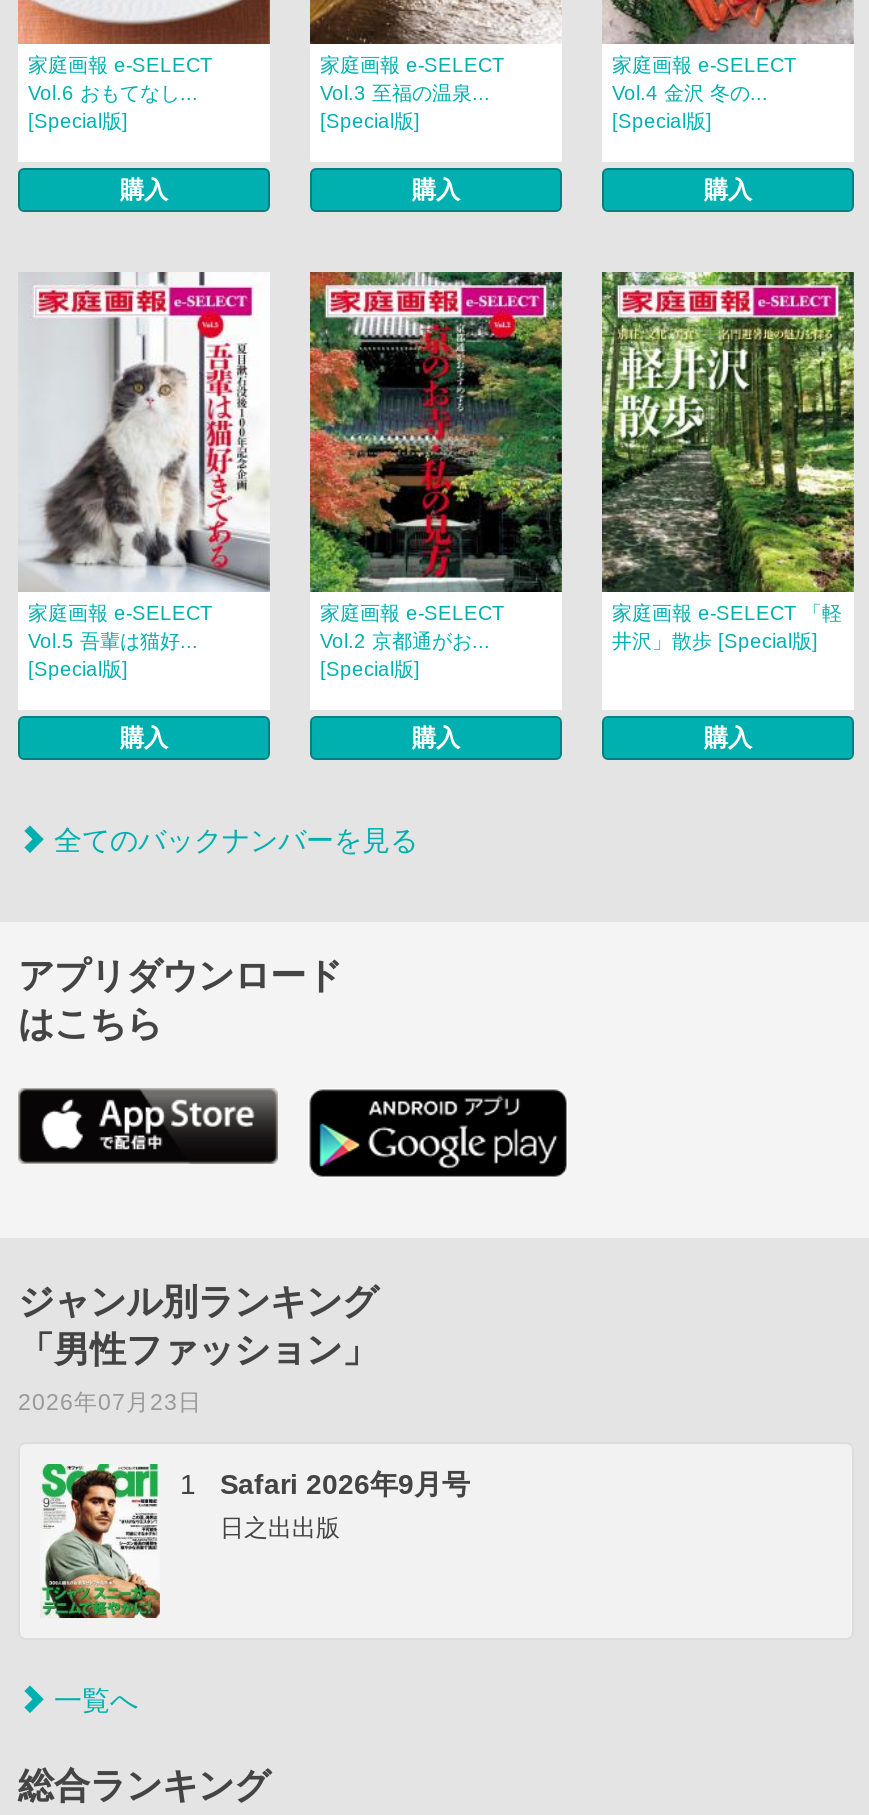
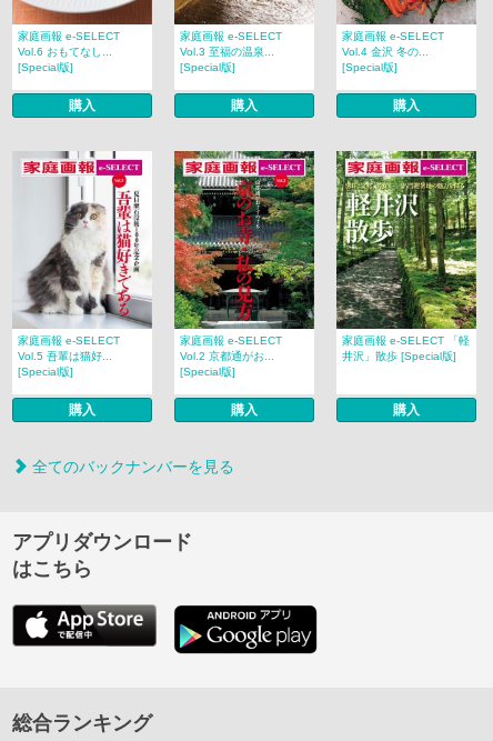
[18,1282,470,1620] [image] | ジャンル別ランキング | 「男性ファッション」 | 2026年07月23日 | 1 | Safari 2026年9月号 | 日之出出版 -> none
[46,1684,138,1716] 一覧へ -> none

